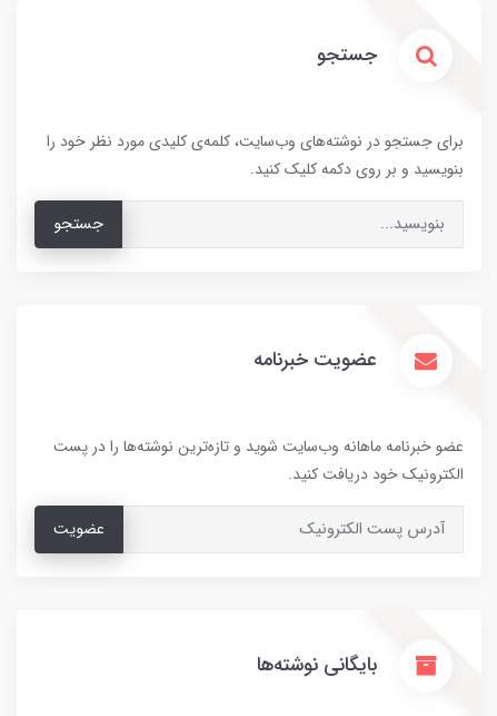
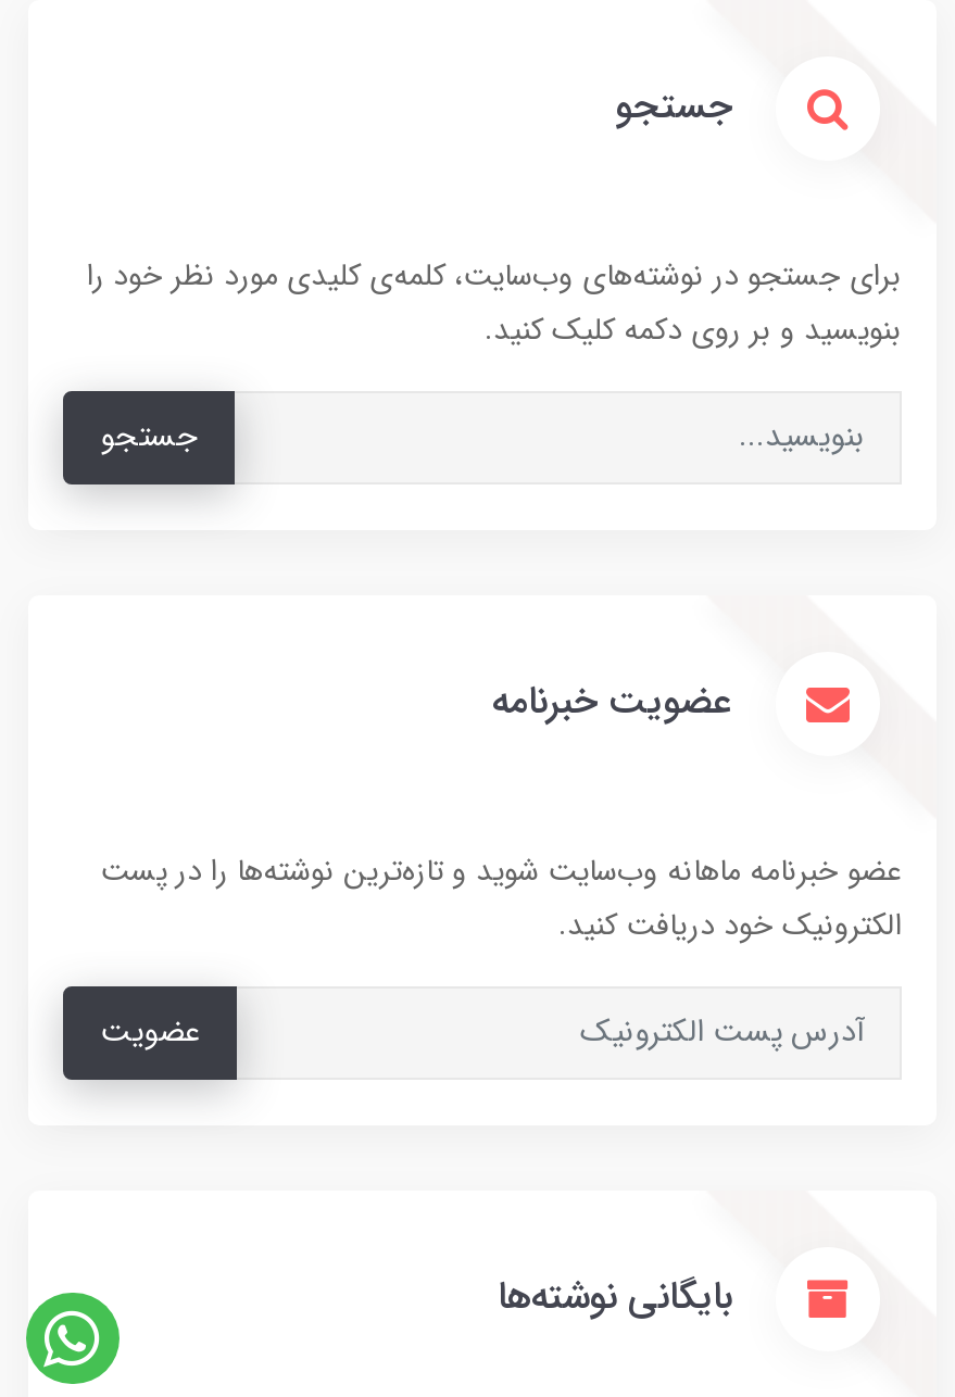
none -> [24,1291,122,1386] [image]

